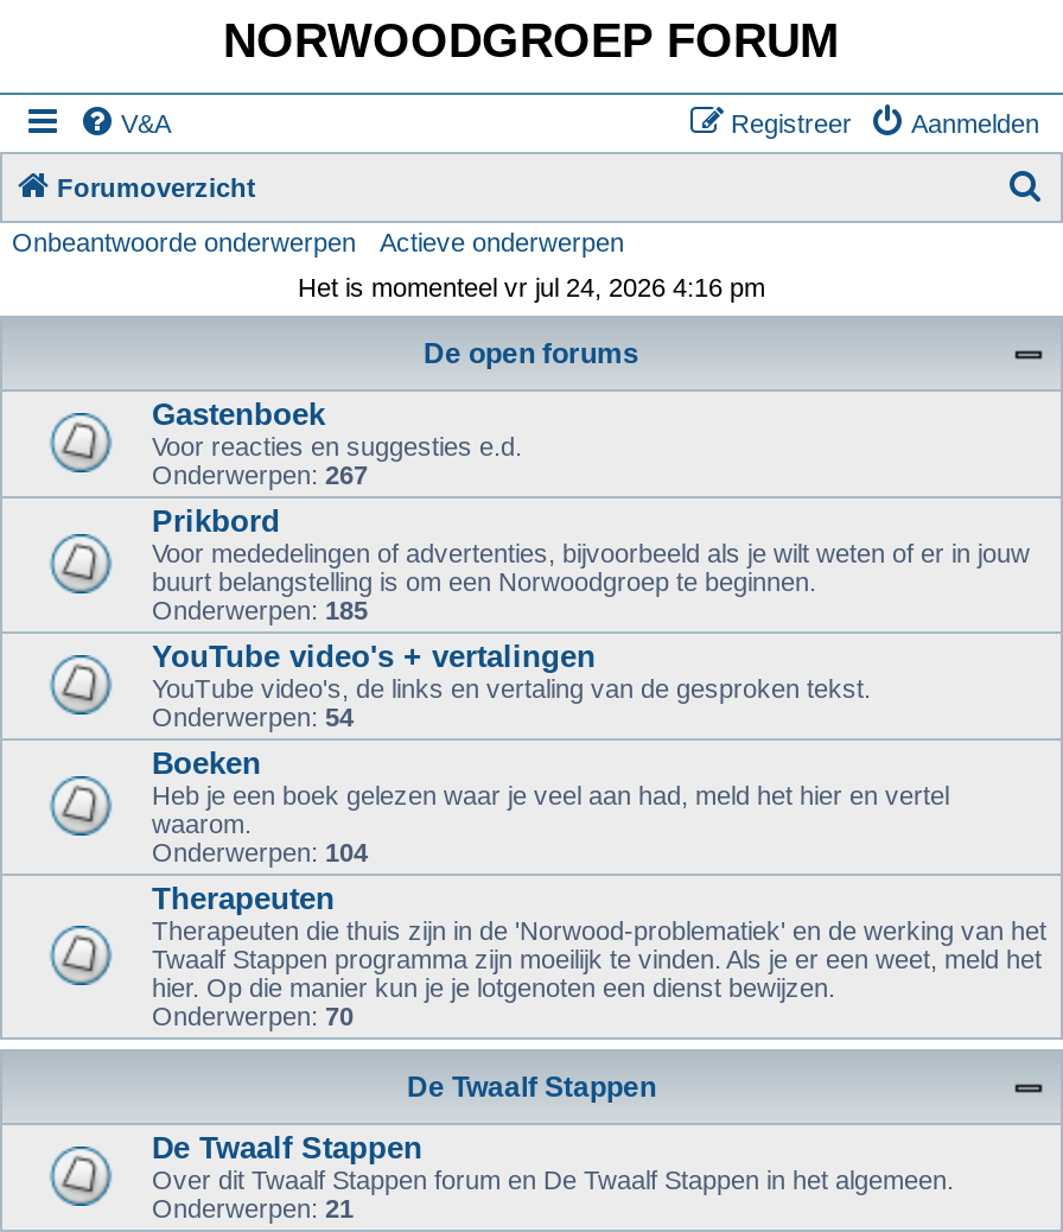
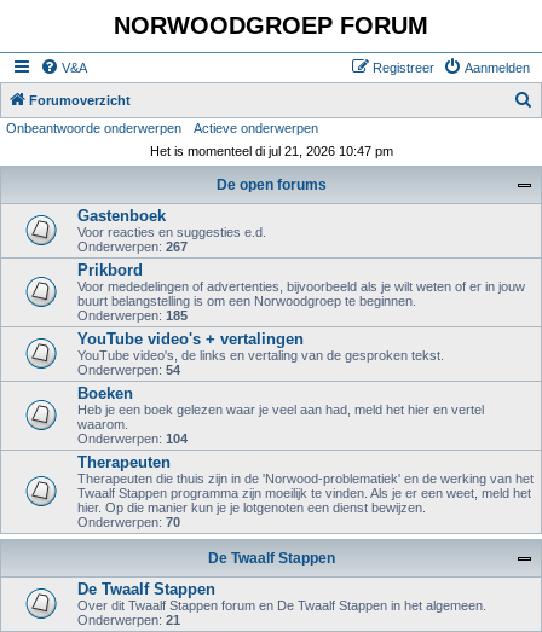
[298,273,765,301] Het is momenteel vr jul 24, 2026 4:16 pm -> [149,144,393,158] Het is momenteel di jul 21, 2026 10:47 pm

